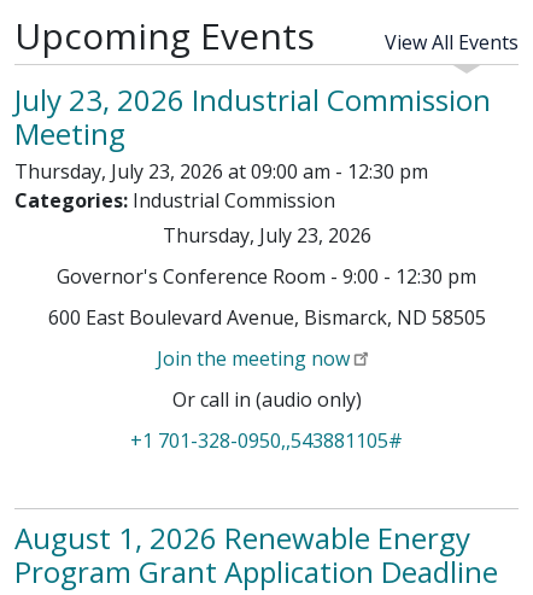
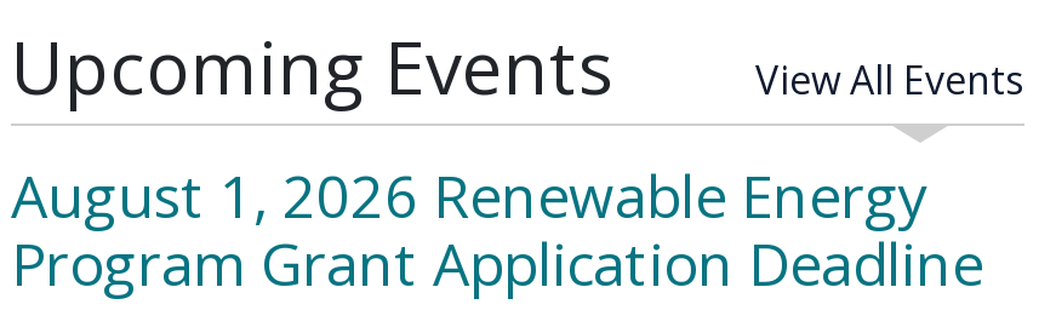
[14,80,491,454] July 23, 2026 Industrial Commission | Meeting | Thursday, July 23, 2026 at 09:00 am - 12:30 pm | Categories: Industrial Commission | Thursday, July 23, 2026 | Governor's Conference Room - 9:00 - 12:30 pm | 600 East Boulevard Avenue, Bismarck, ND 58505 | Join the meeting now | Or call in (audio only) | +1 701-328-0950,,543881105# -> none

